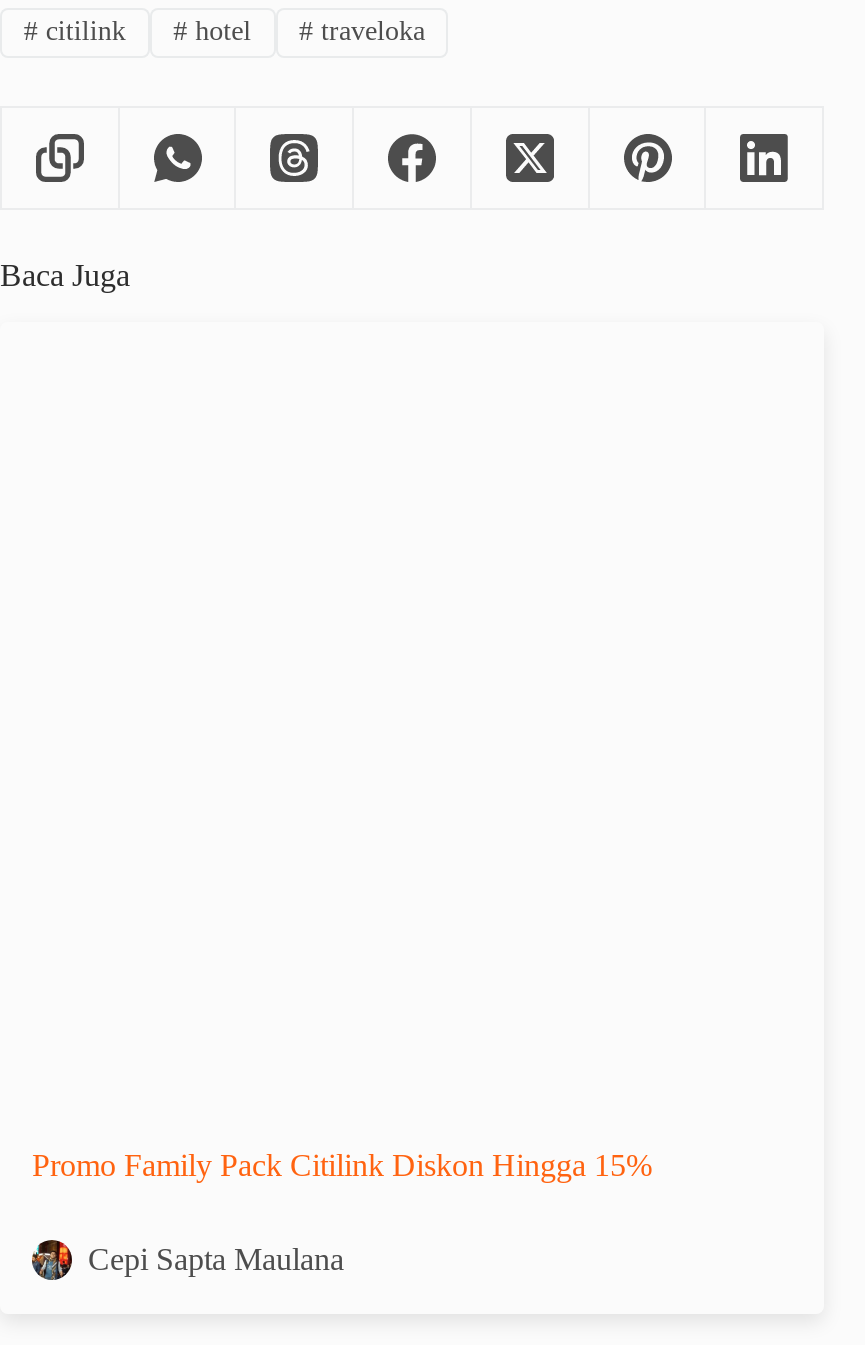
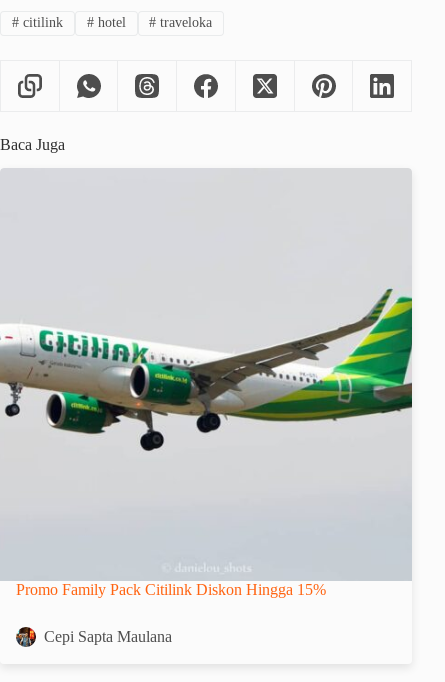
none -> [3,169,413,581] [image]

